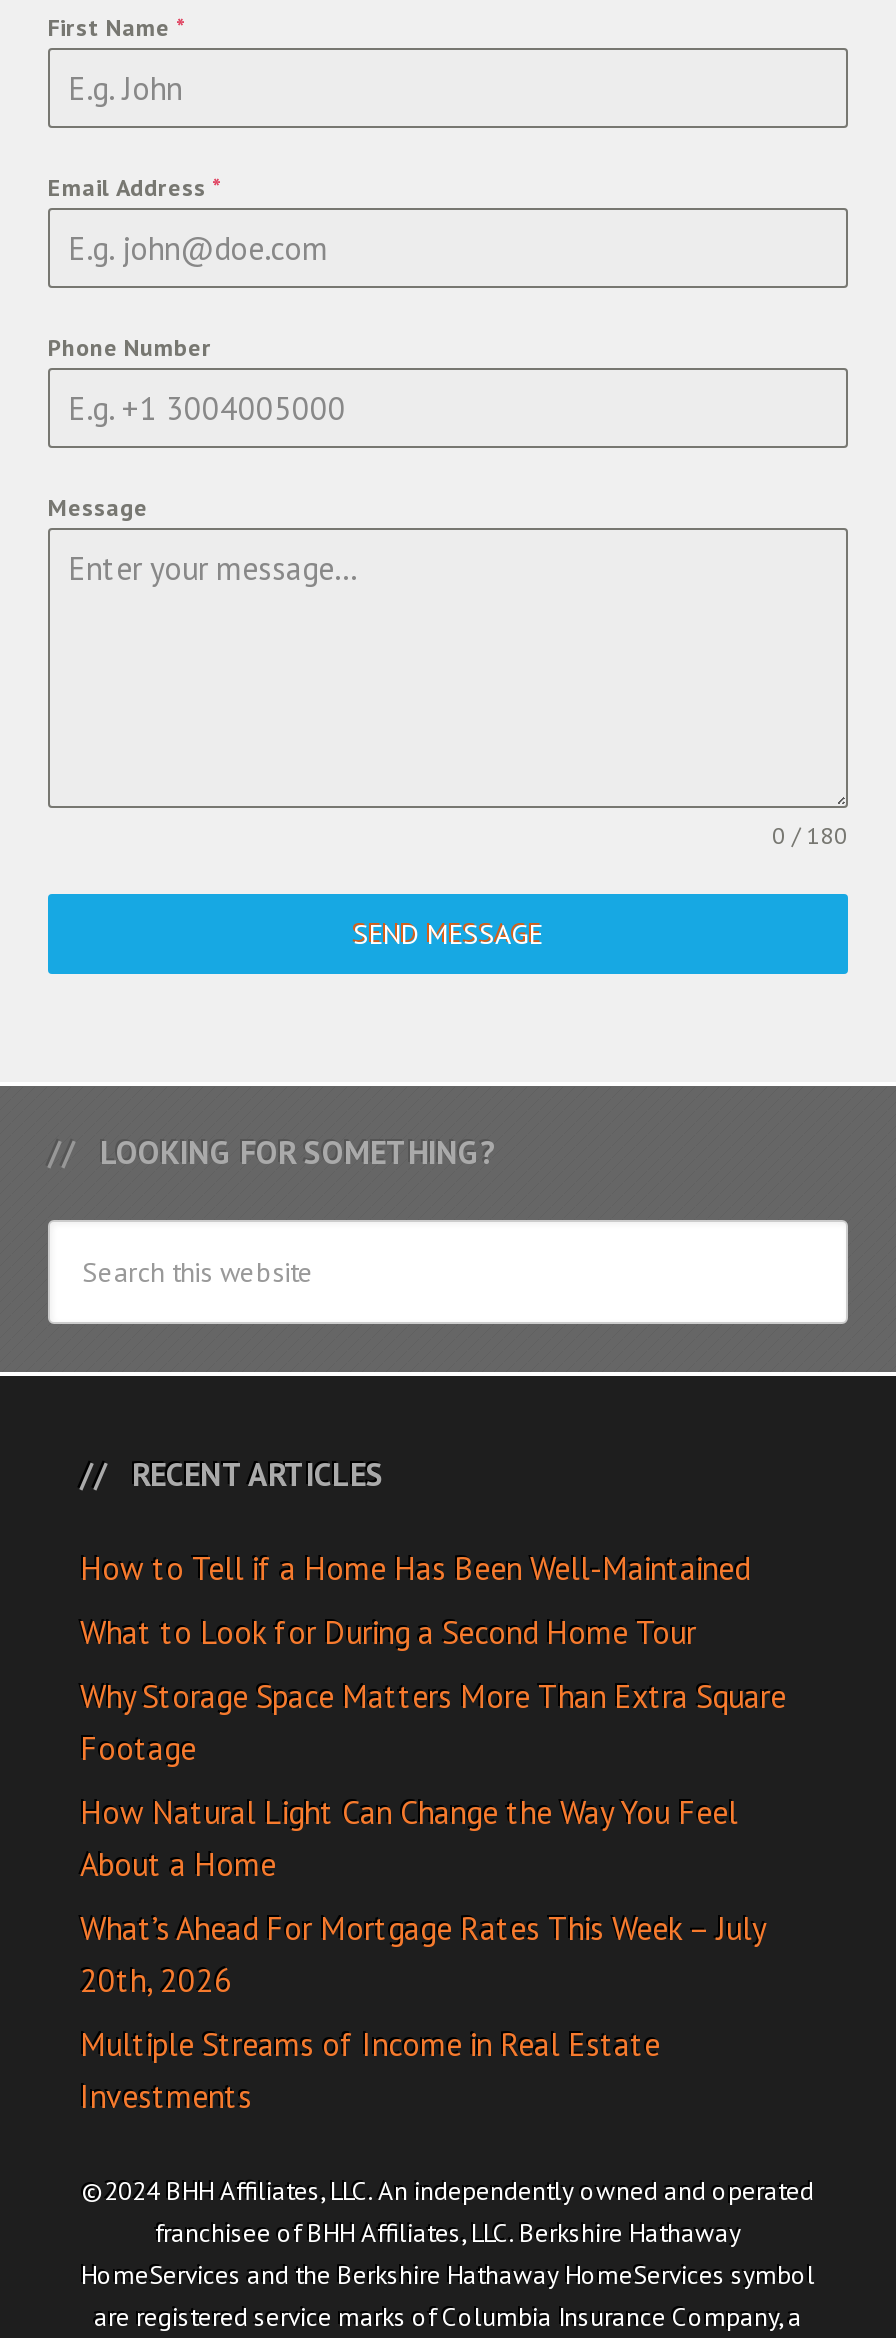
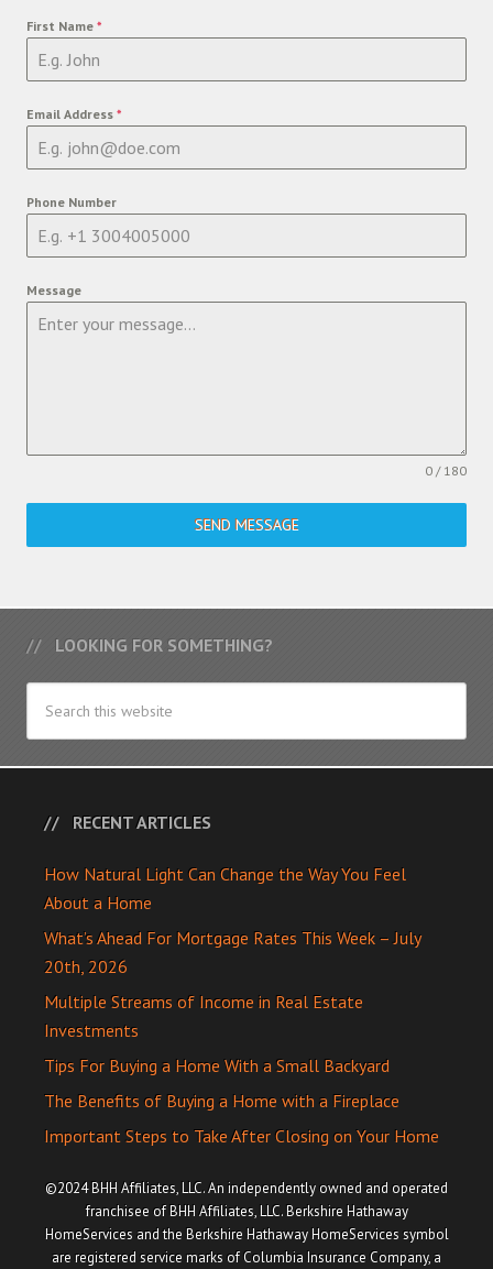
[80,1548,786,1768] How to Tell if a Home Has Been Well-Maintained | What to Look for During a Second Home Tour | Why Storage Space Matters More Than Extra Square | Footage -> none
moved [80,1792,764,2116] -> [44,863,420,1041]: How Natural Light Can Change the Way You Feel | About a Home | What’s Ahead For Mortgage Rates This Week – July | 20th, 2026 | Multiple Streams of Income in Real Estate | Investments
none -> [44,1054,439,1147] Tips For Buying a Home With a Small Backyard | The Benefits of Buying a Home with a Fireplace | Important Steps to Take After Closing on Your Home

